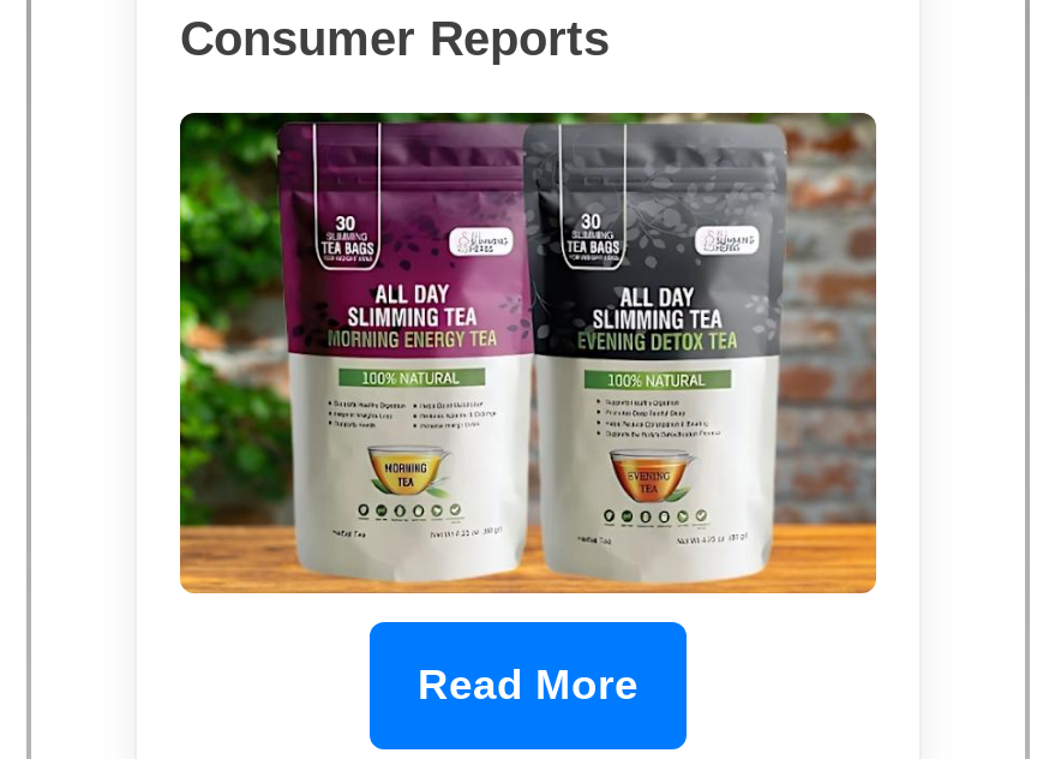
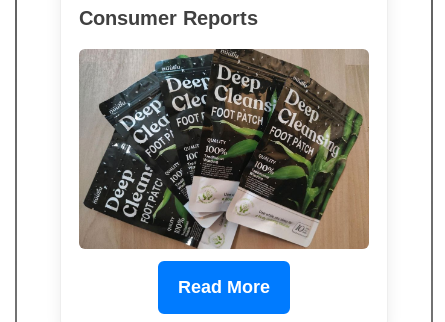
[178,110,876,593] [image] -> [79,49,369,249] [image]

